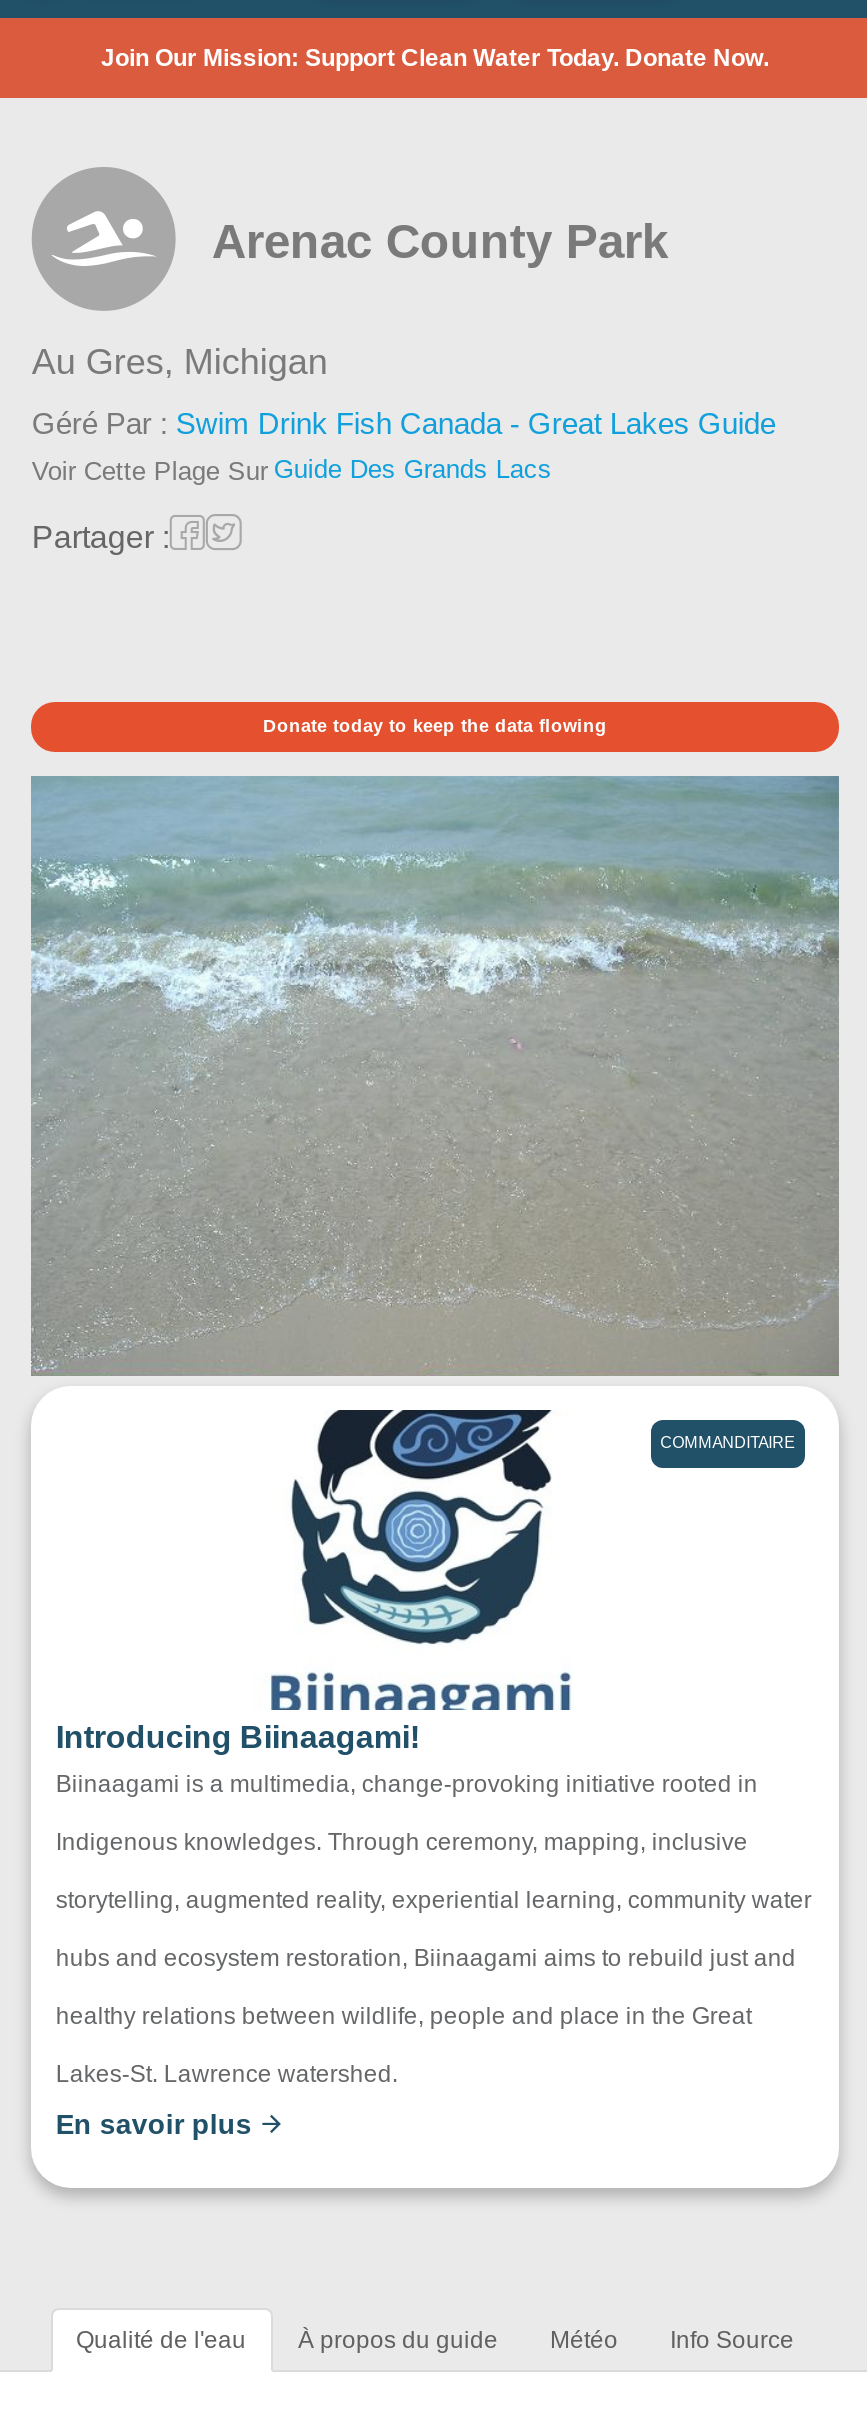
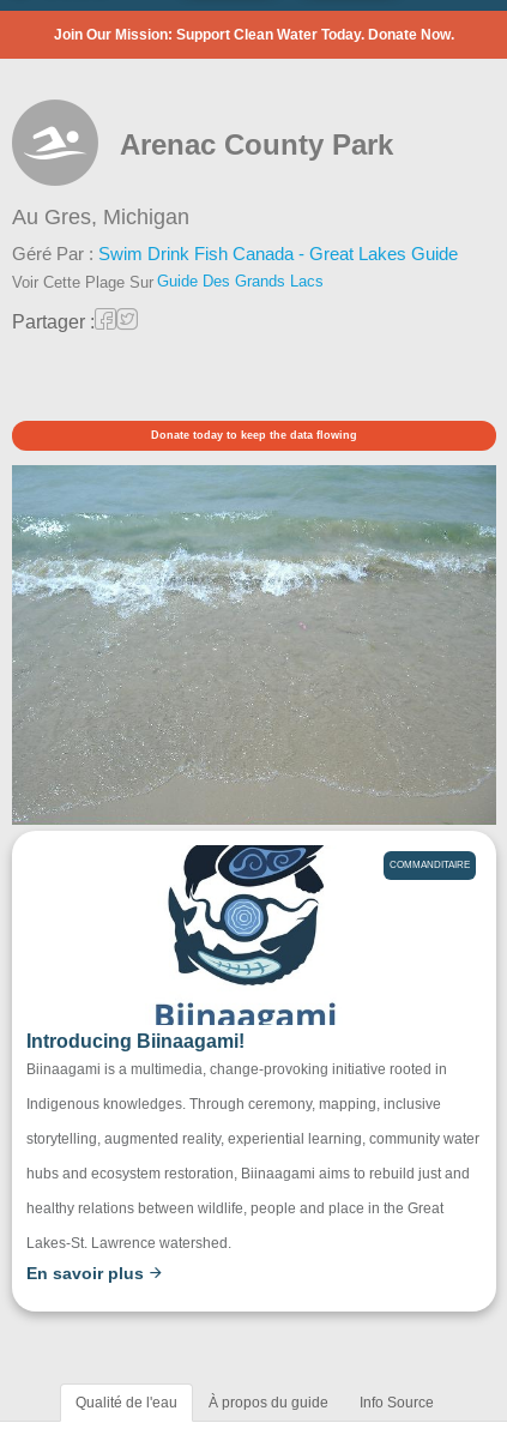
[550,2327,618,2355] Météo -> none

